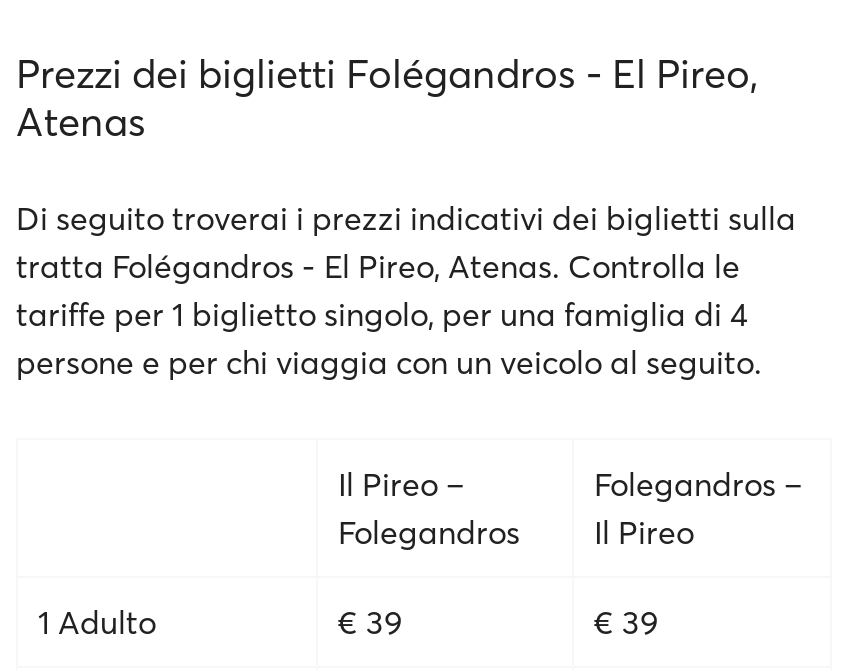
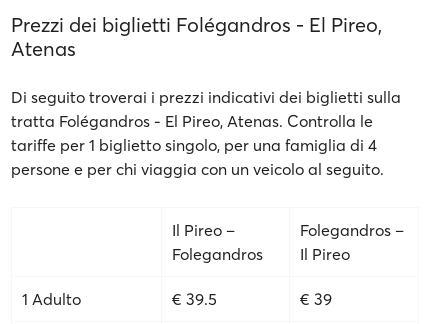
[338,602,402,642] € 39 -> [172,289,217,309] € 39.5

